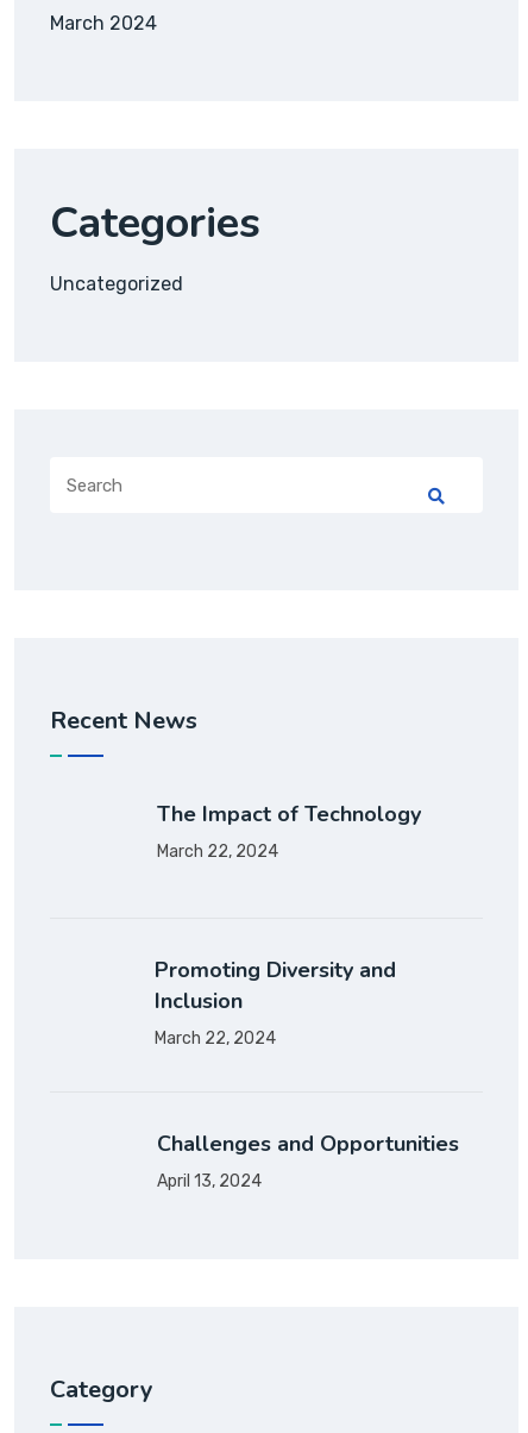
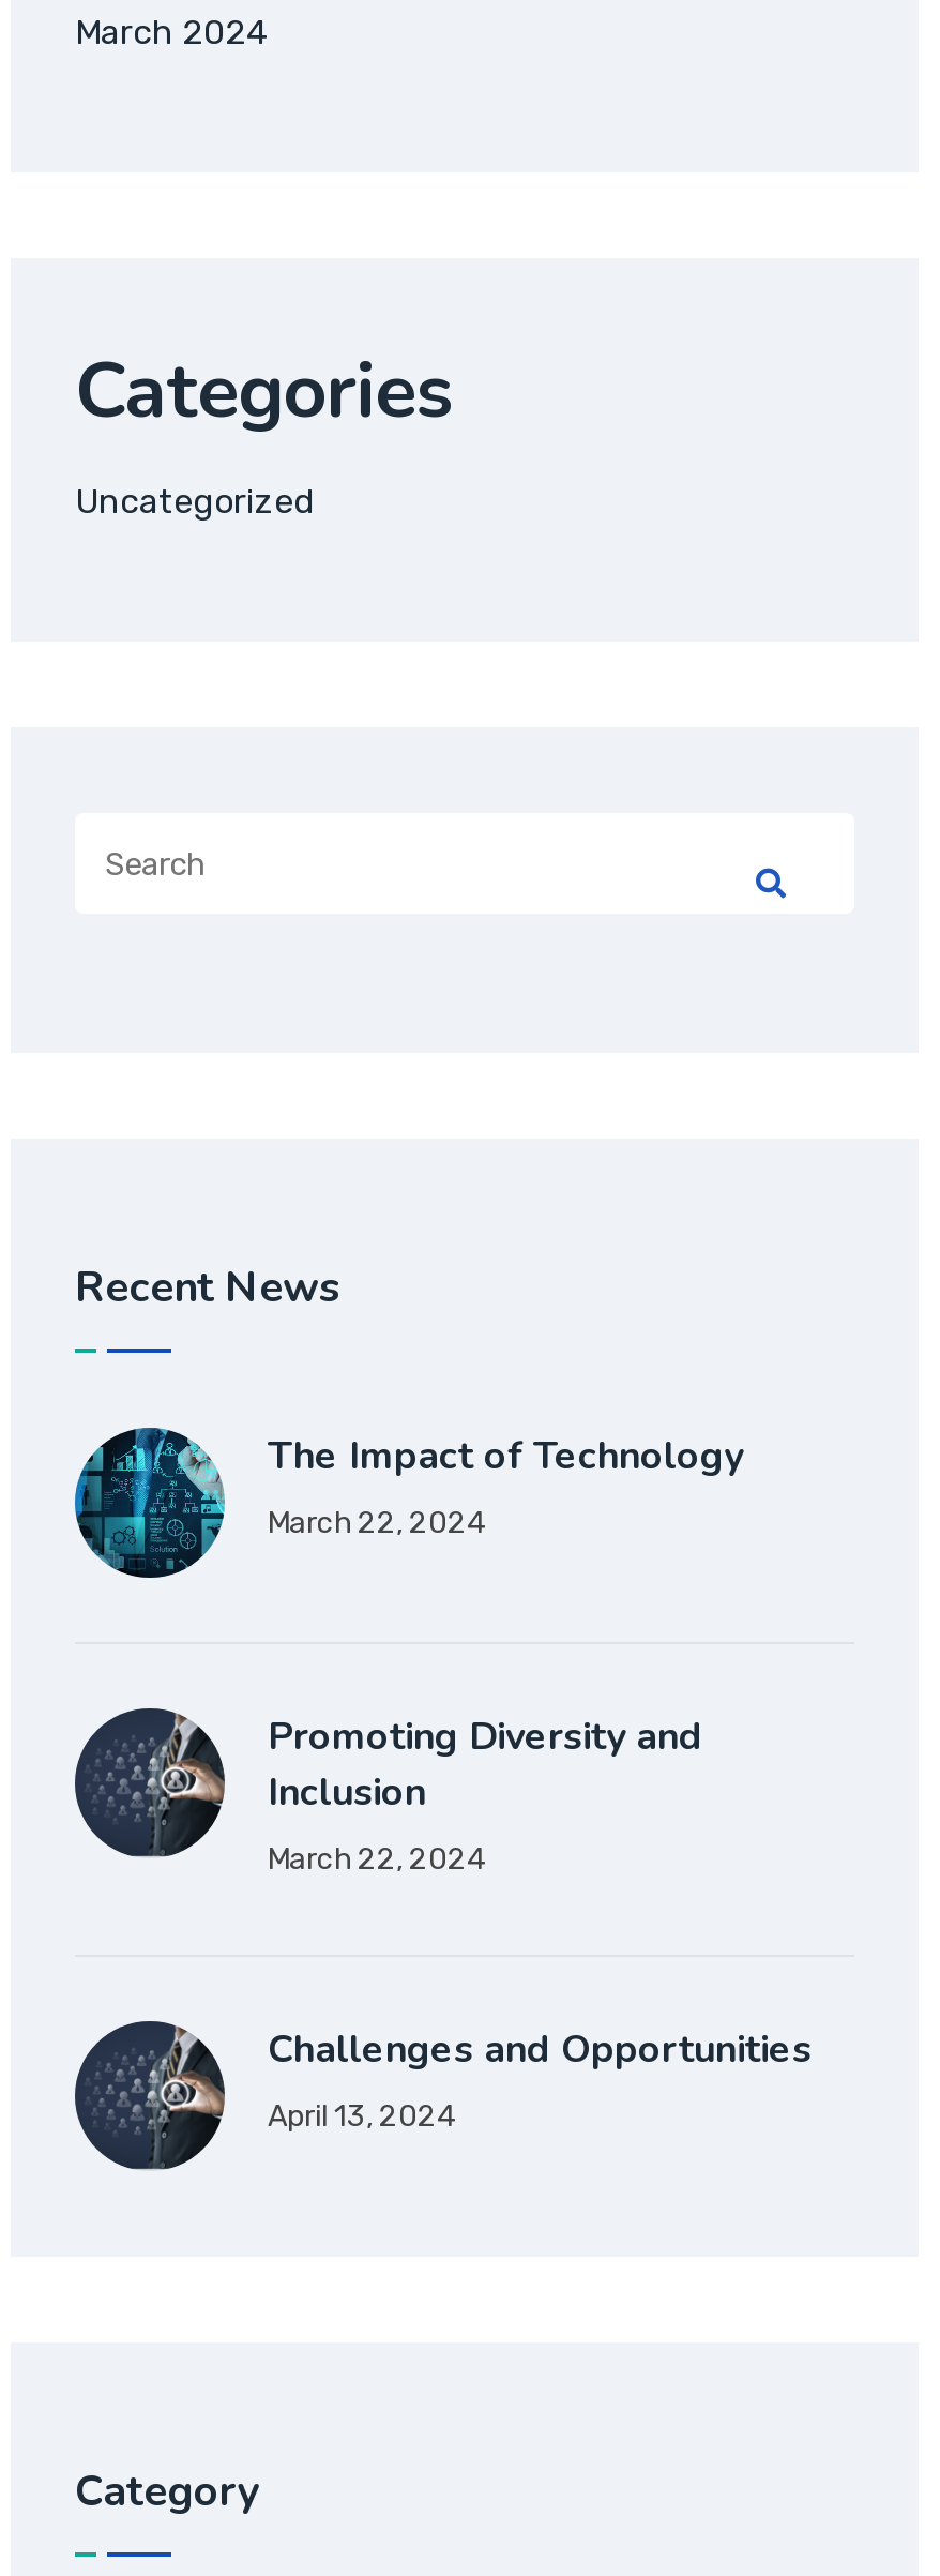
none -> [73,1426,227,1580] [image]
none -> [73,1706,227,1858] [image]
none -> [73,2019,227,2171] [image]

